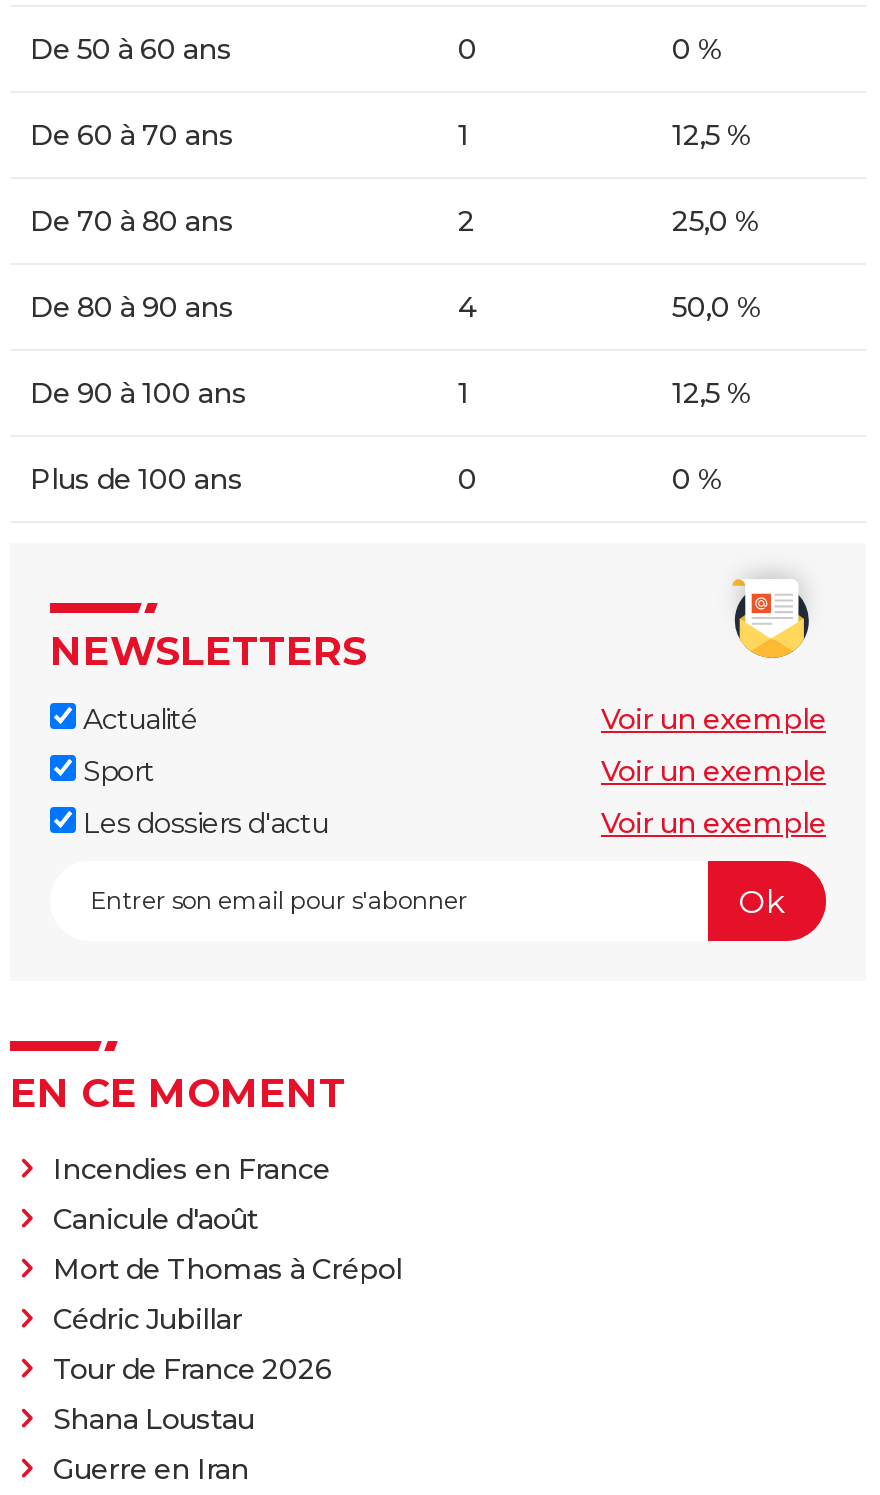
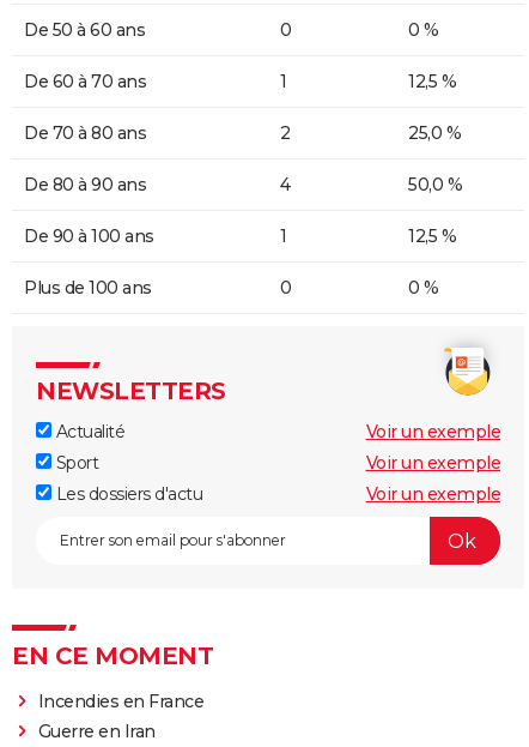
[53,1201,402,1437] Canicule d'août | Mort de Thomas à Crépol | Cédric Jubillar | Tour de France 2026 | Shana Loustau -> none

